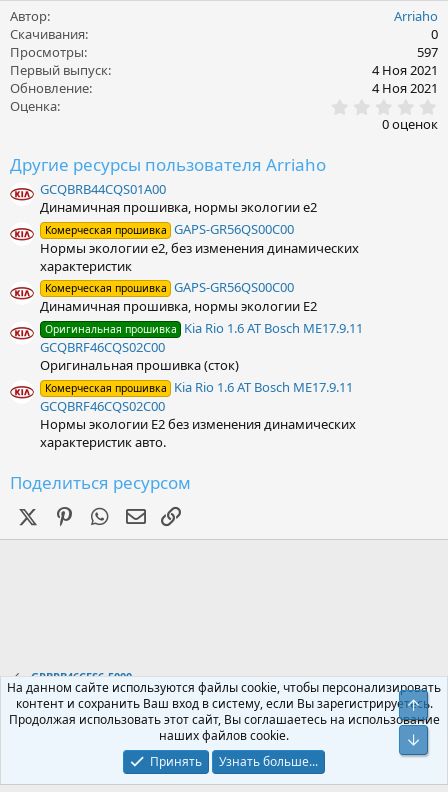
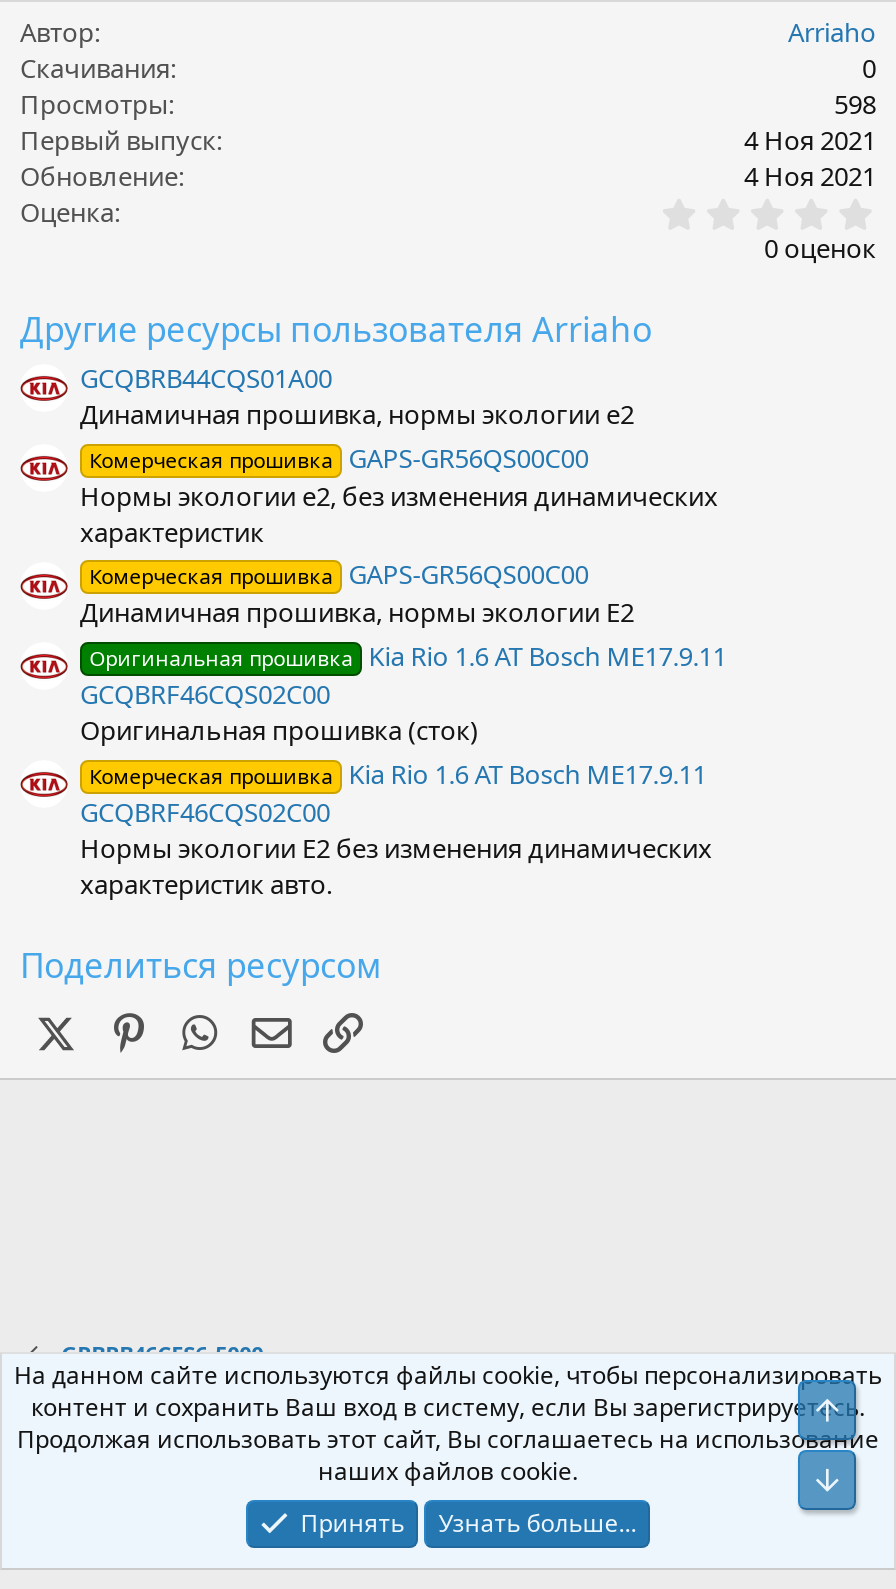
[417,43,438,61] 597 -> [834,87,876,123] 598

